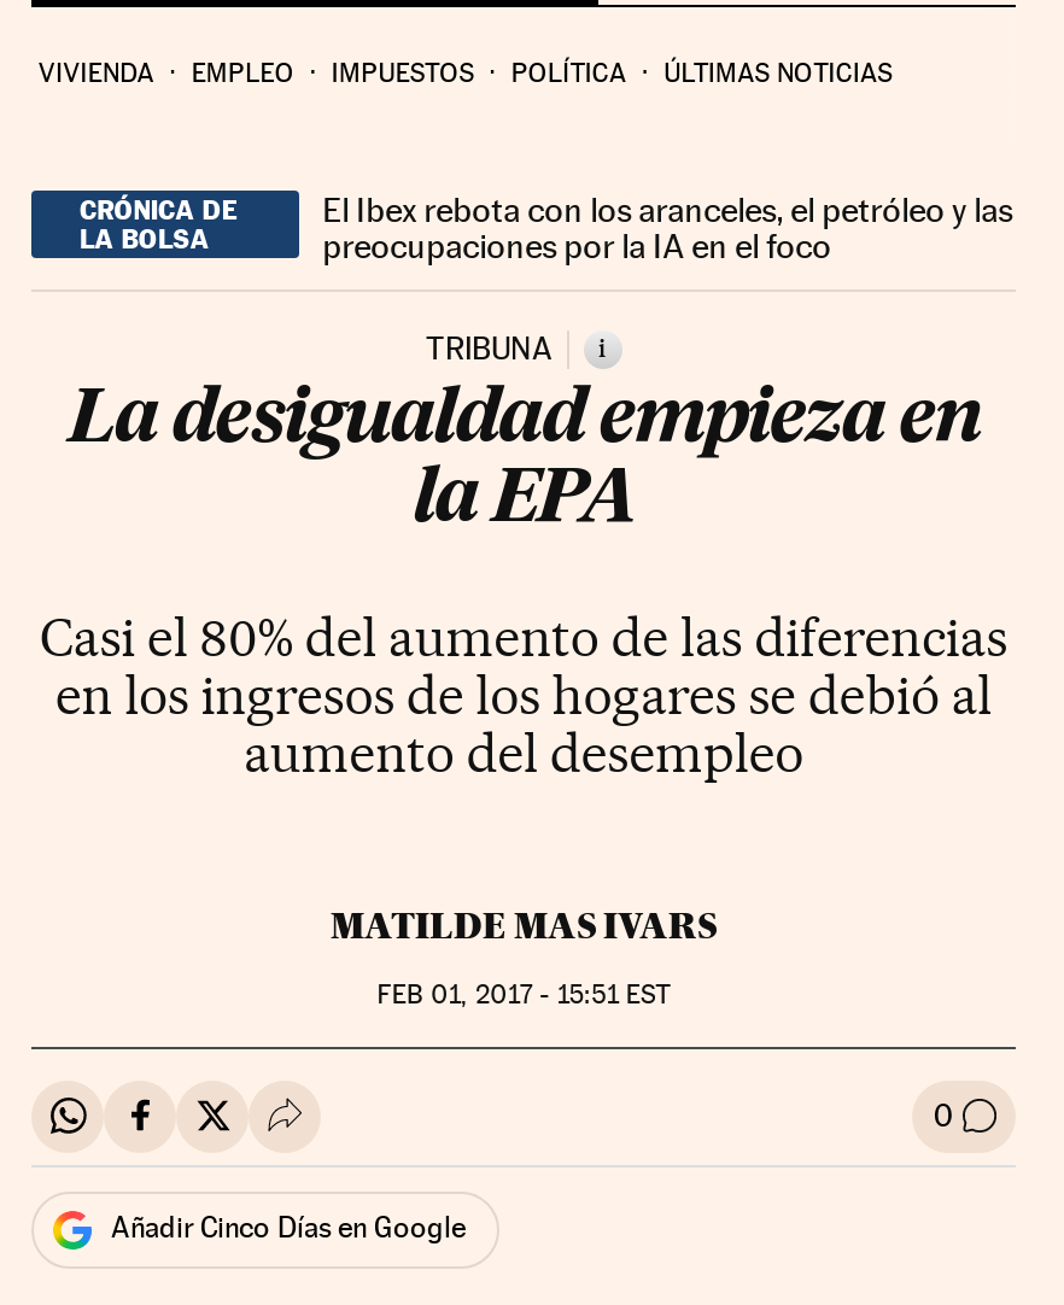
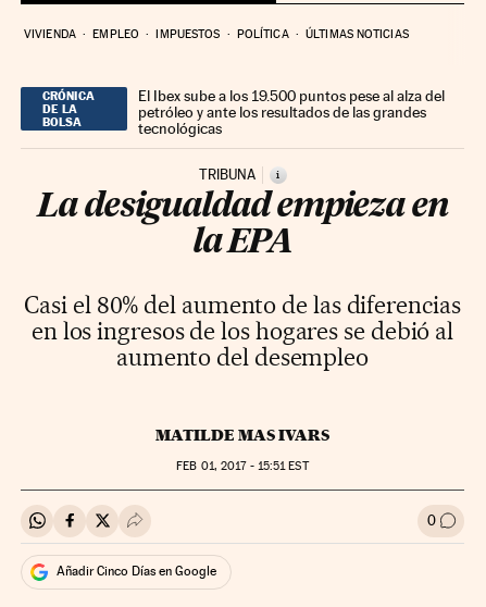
[322,190,1012,264] El Ibex rebota con los aranceles, el petróleo y las | preocupaciones por la IA en el foco -> [139,87,445,137] El Ibex sube a los 19.500 puntos pese al alza del | petróleo y ante los resultados de las grandes | tecnológicas

